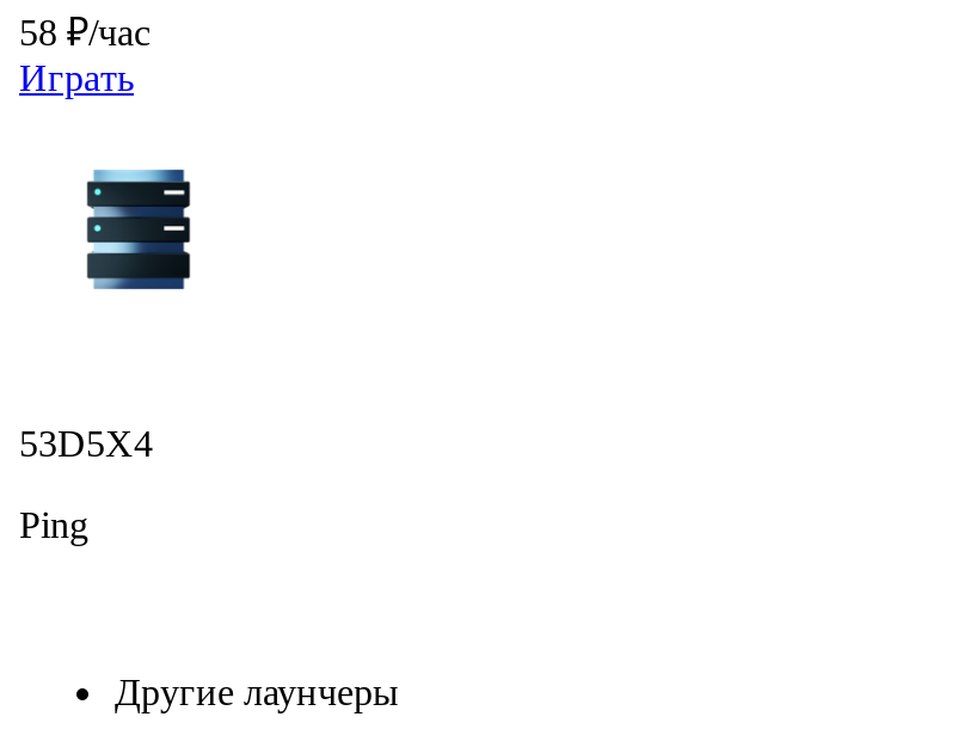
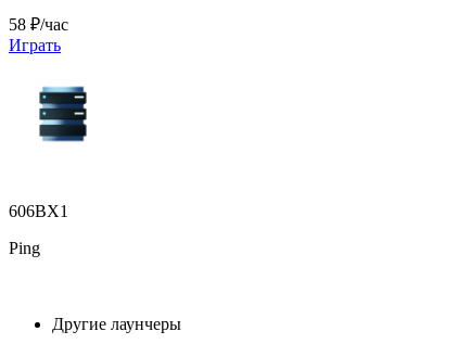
[19,423,153,463] 53D5X4 -> [9,202,68,220] 606BX1

